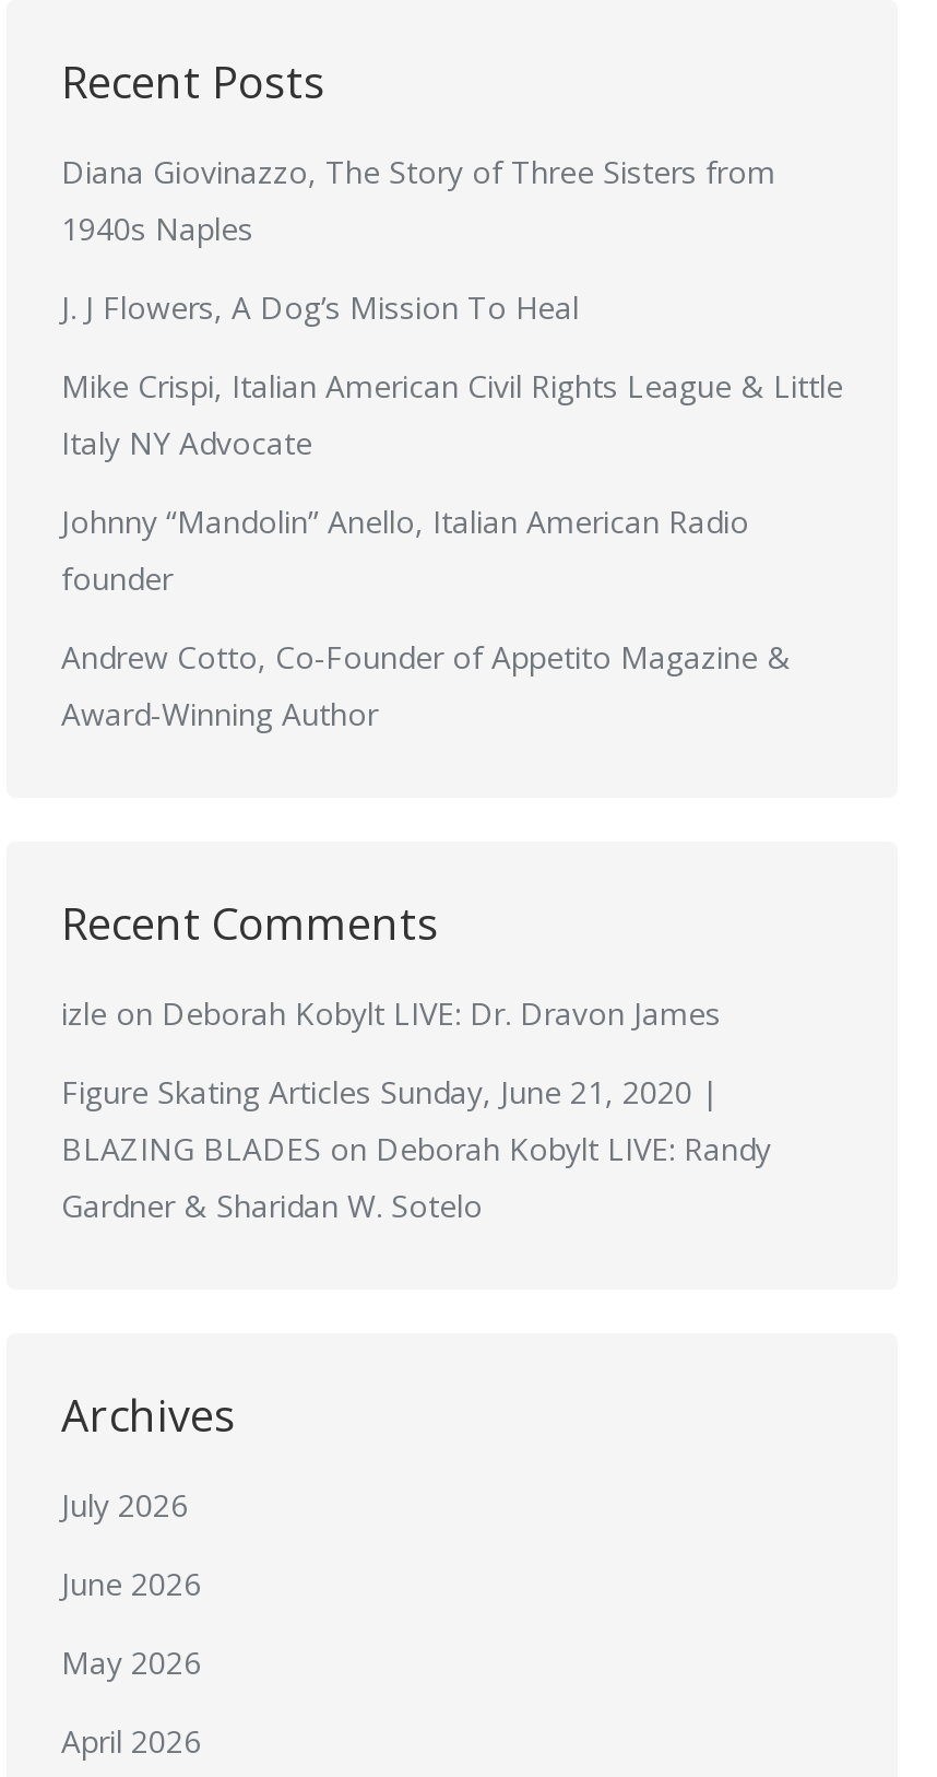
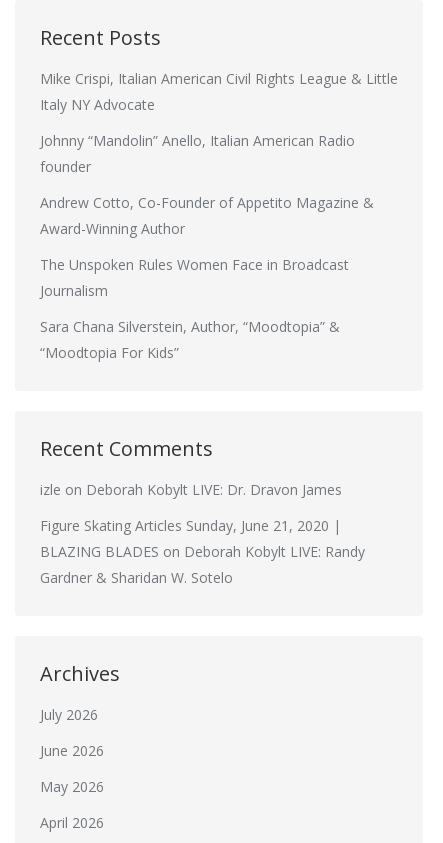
[61,150,775,327] Diana Giovinazzo, The Story of Three Sisters from | 1940s Naples | J. J Flowers, A Dog’s Mission To Heal -> none
moved [61,364,843,733] -> [40,68,398,237]: Mike Crispi, Italian American Civil Rights League & Little | Italy NY Advocate | Johnny “Mandolin” Anello, Italian American Radio | founder | Andrew Cotto, Co-Founder of Appetito Magazine & | Award-Winning Author
none -> [40,254,349,361] The Unspoken Rules Women Face in Broadcast | Journalism | Sara Chana Silverstein, Author, “Moodtopia” & | “Moodtopia For Kids”

